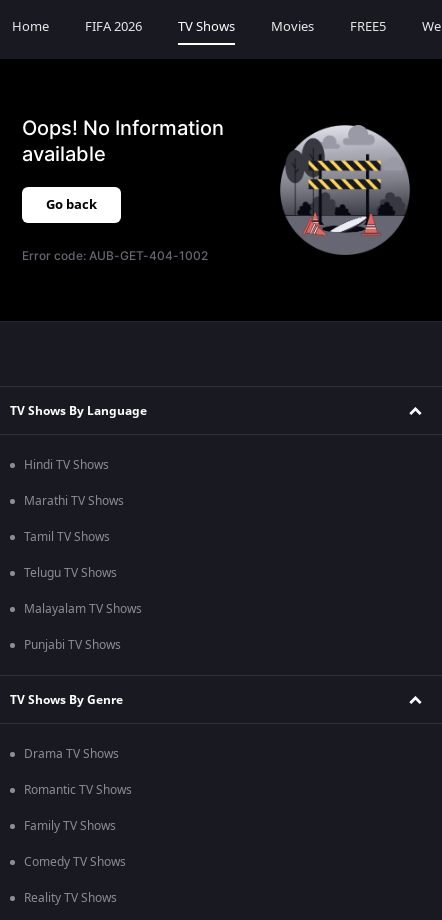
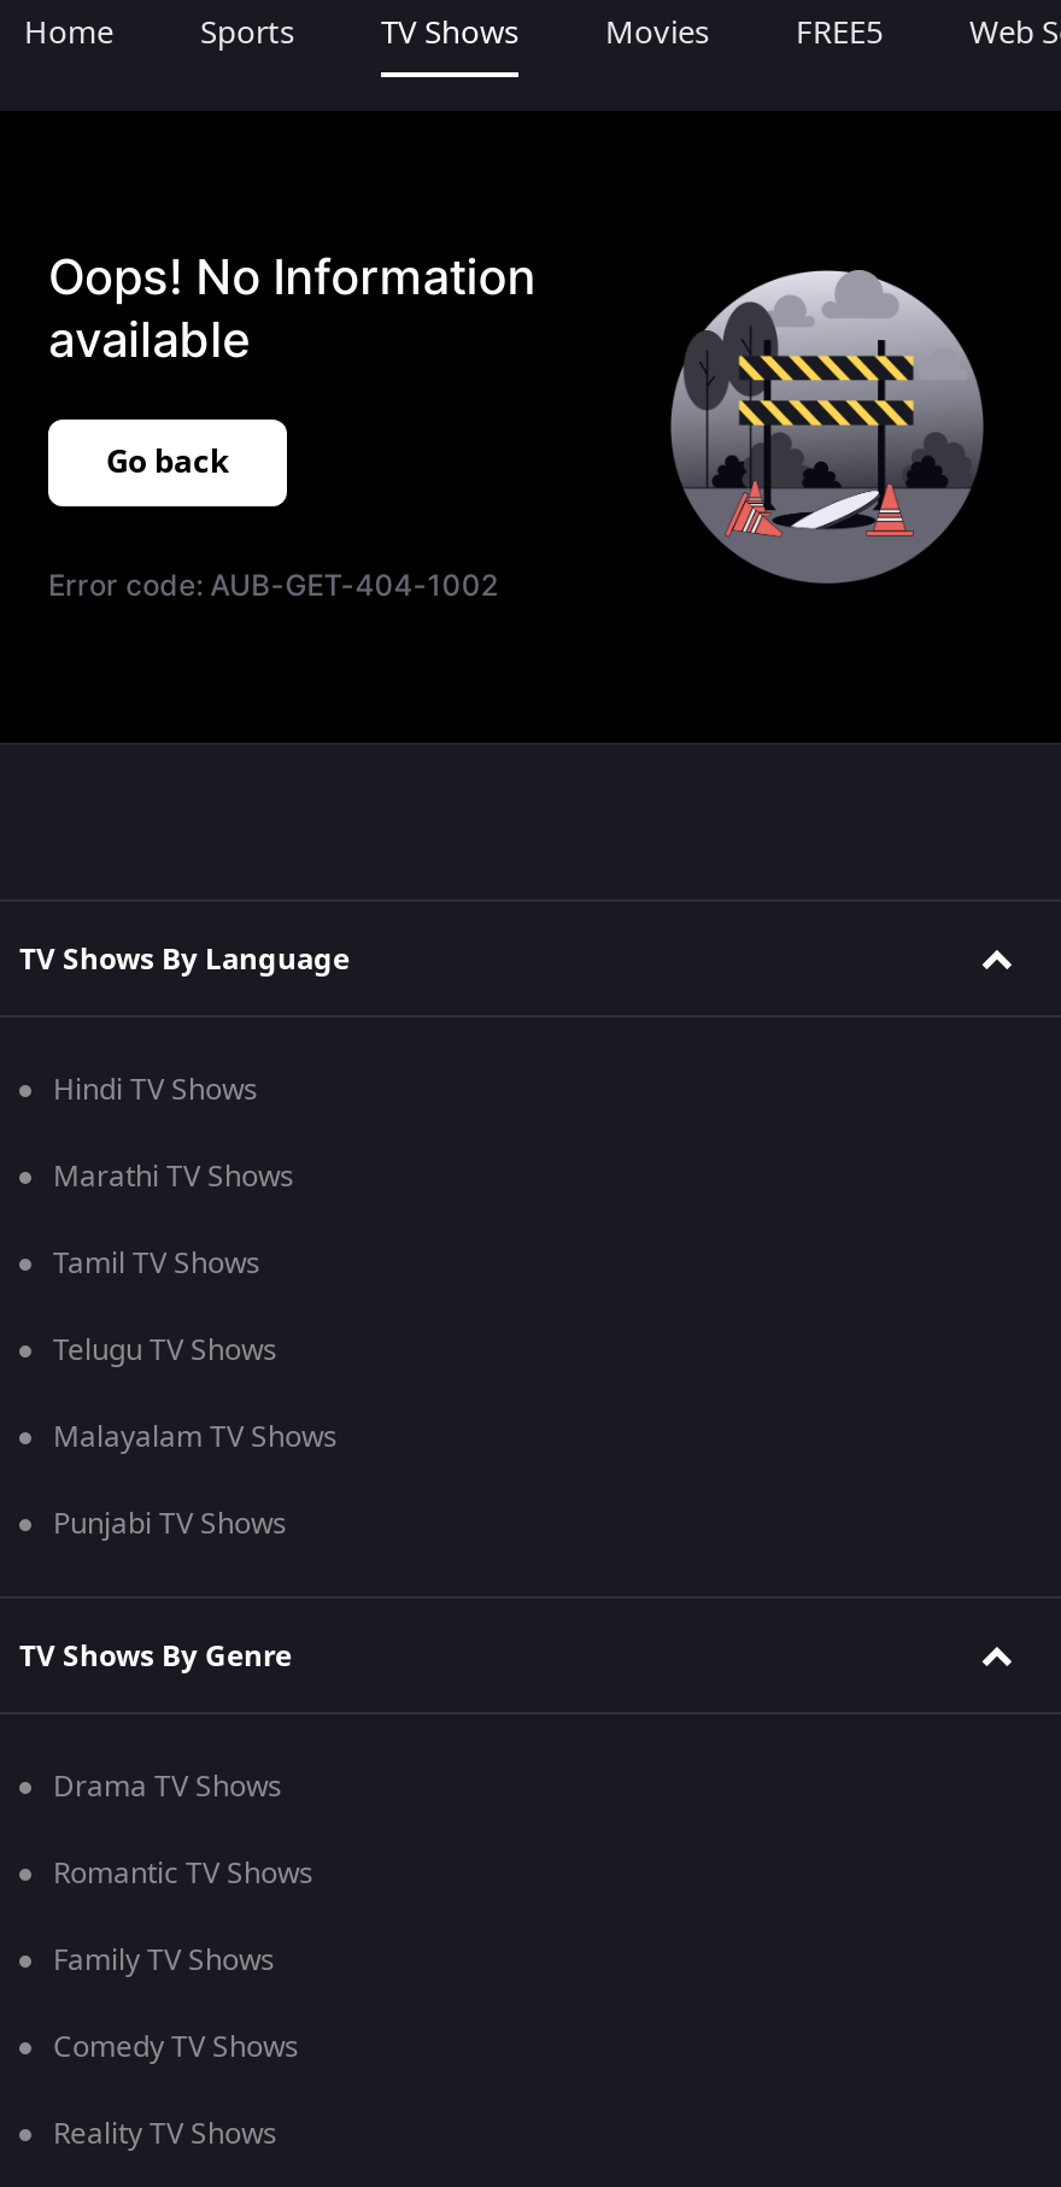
[85,17,142,36] FIFA 2026 -> [200,10,294,55] Sports

